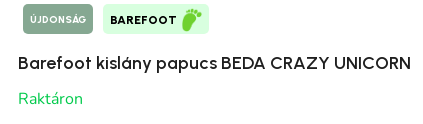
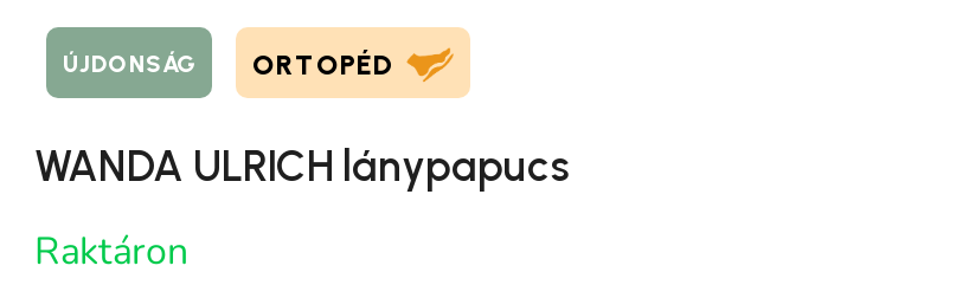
[110,13,177,27] BAREFOOT -> [252,50,394,83] ORTOPÉD
[18,52,411,74] Barefoot kislány papucs BEDA CRAZY UNICORN -> [34,142,570,194] WANDA ULRICH lánypapucs

